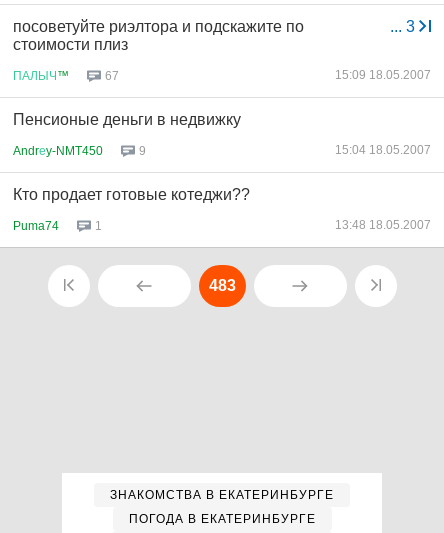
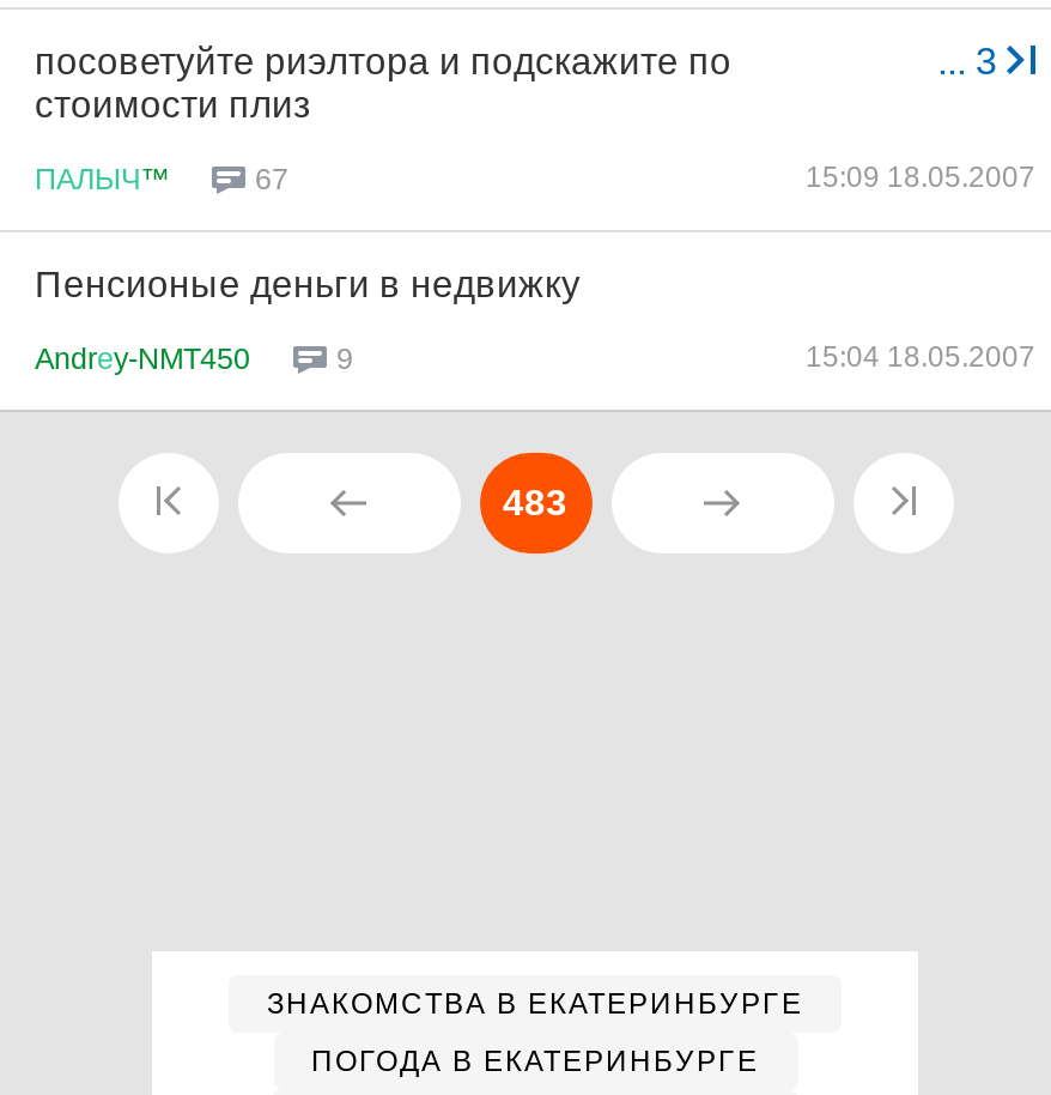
[13,186,431,233] Кто продает готовые котеджи?? | Puma74 | 1 | 13:48 18.05.2007 -> none

